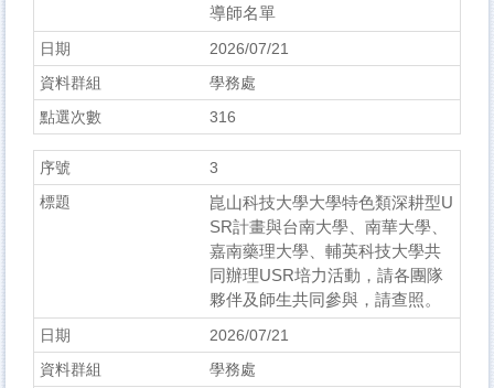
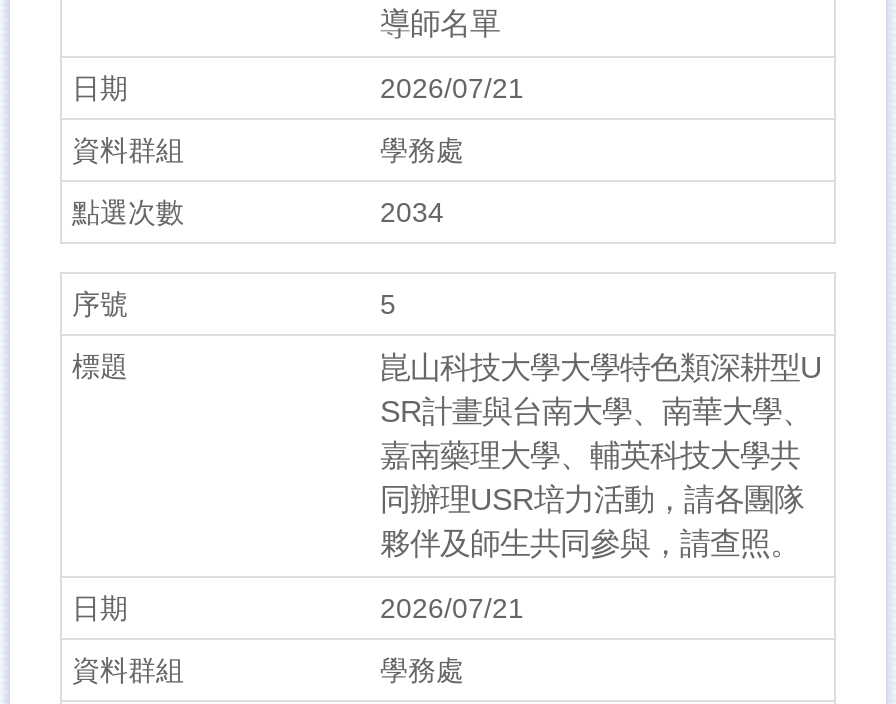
[210,108,236,126] 316 -> [380,196,444,228] 2034
[210,159,218,177] 3 -> [380,288,396,320] 5

